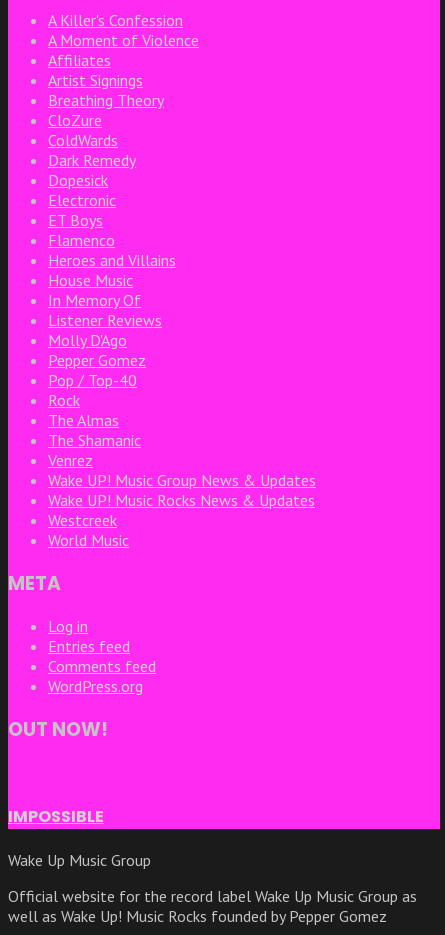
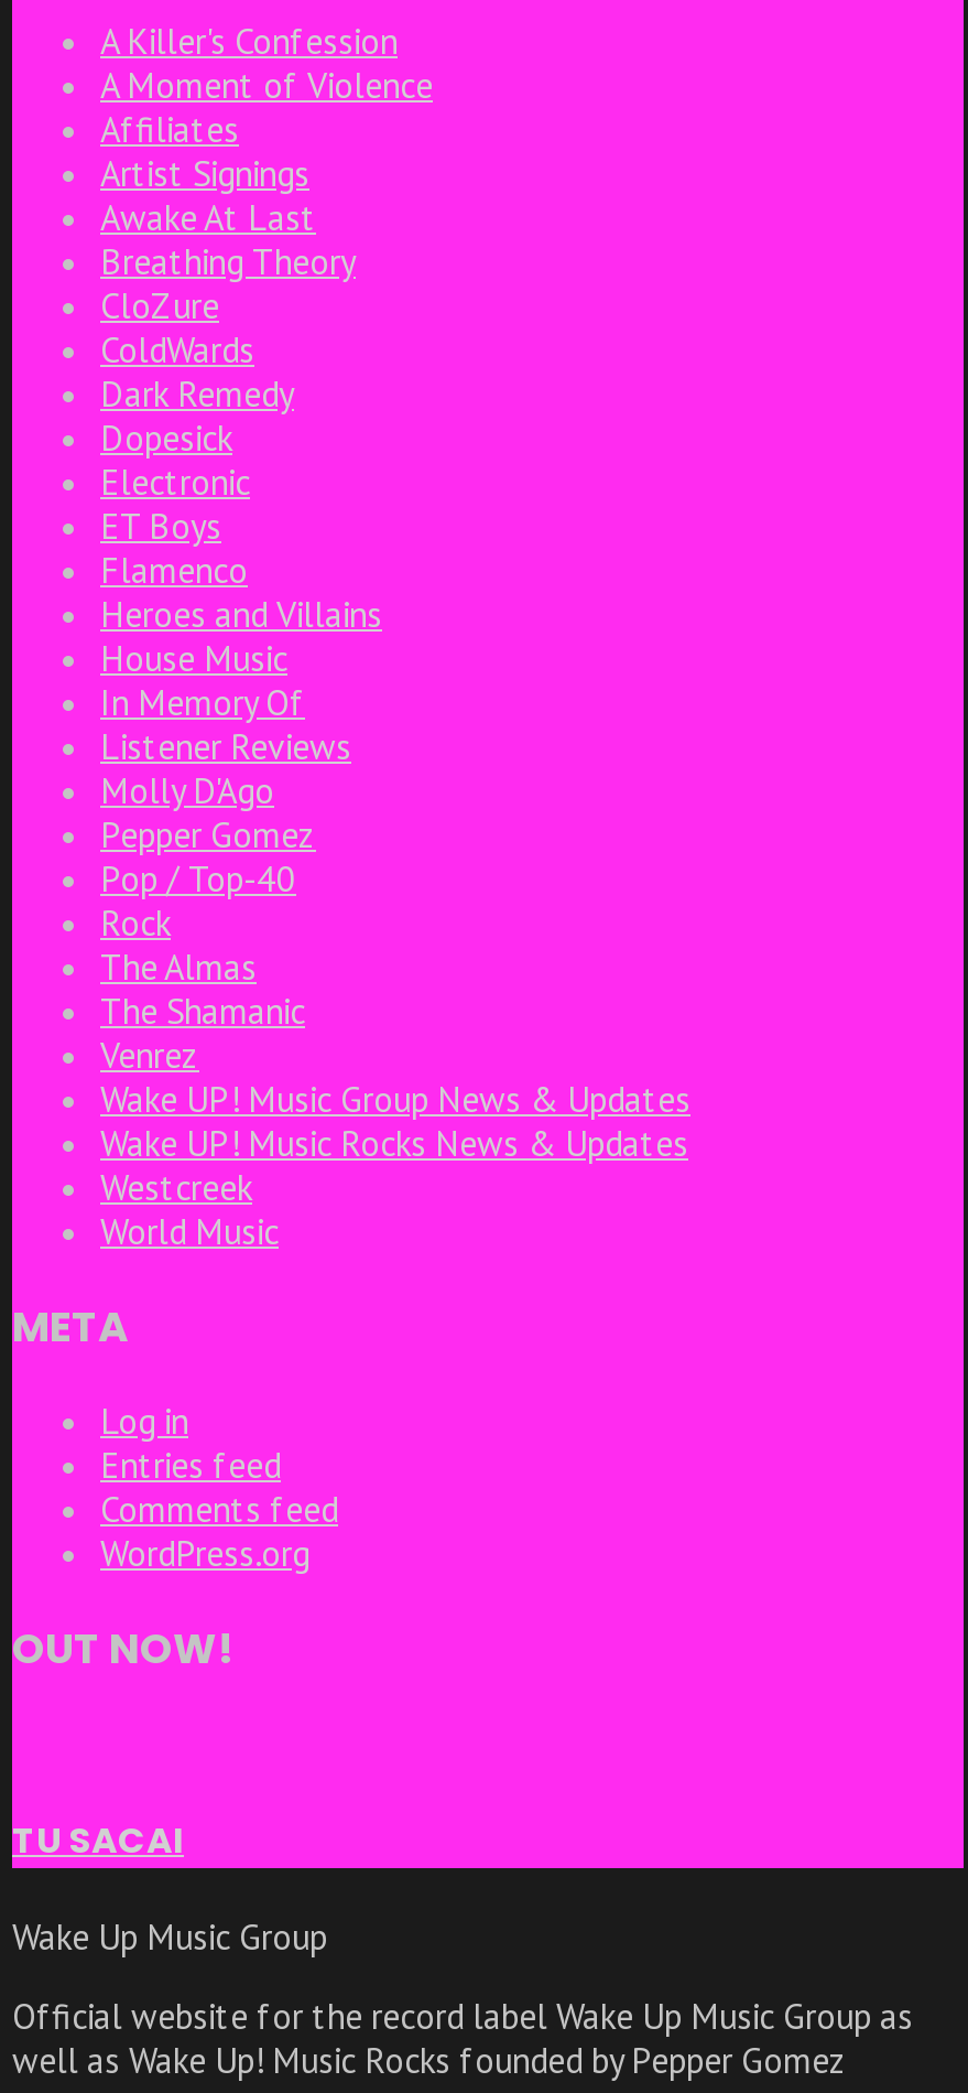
none -> [100,195,316,239] Awake At Last
[8,805,104,828] IMPOSSIBLE -> [12,1815,184,1866] TU SACAI

